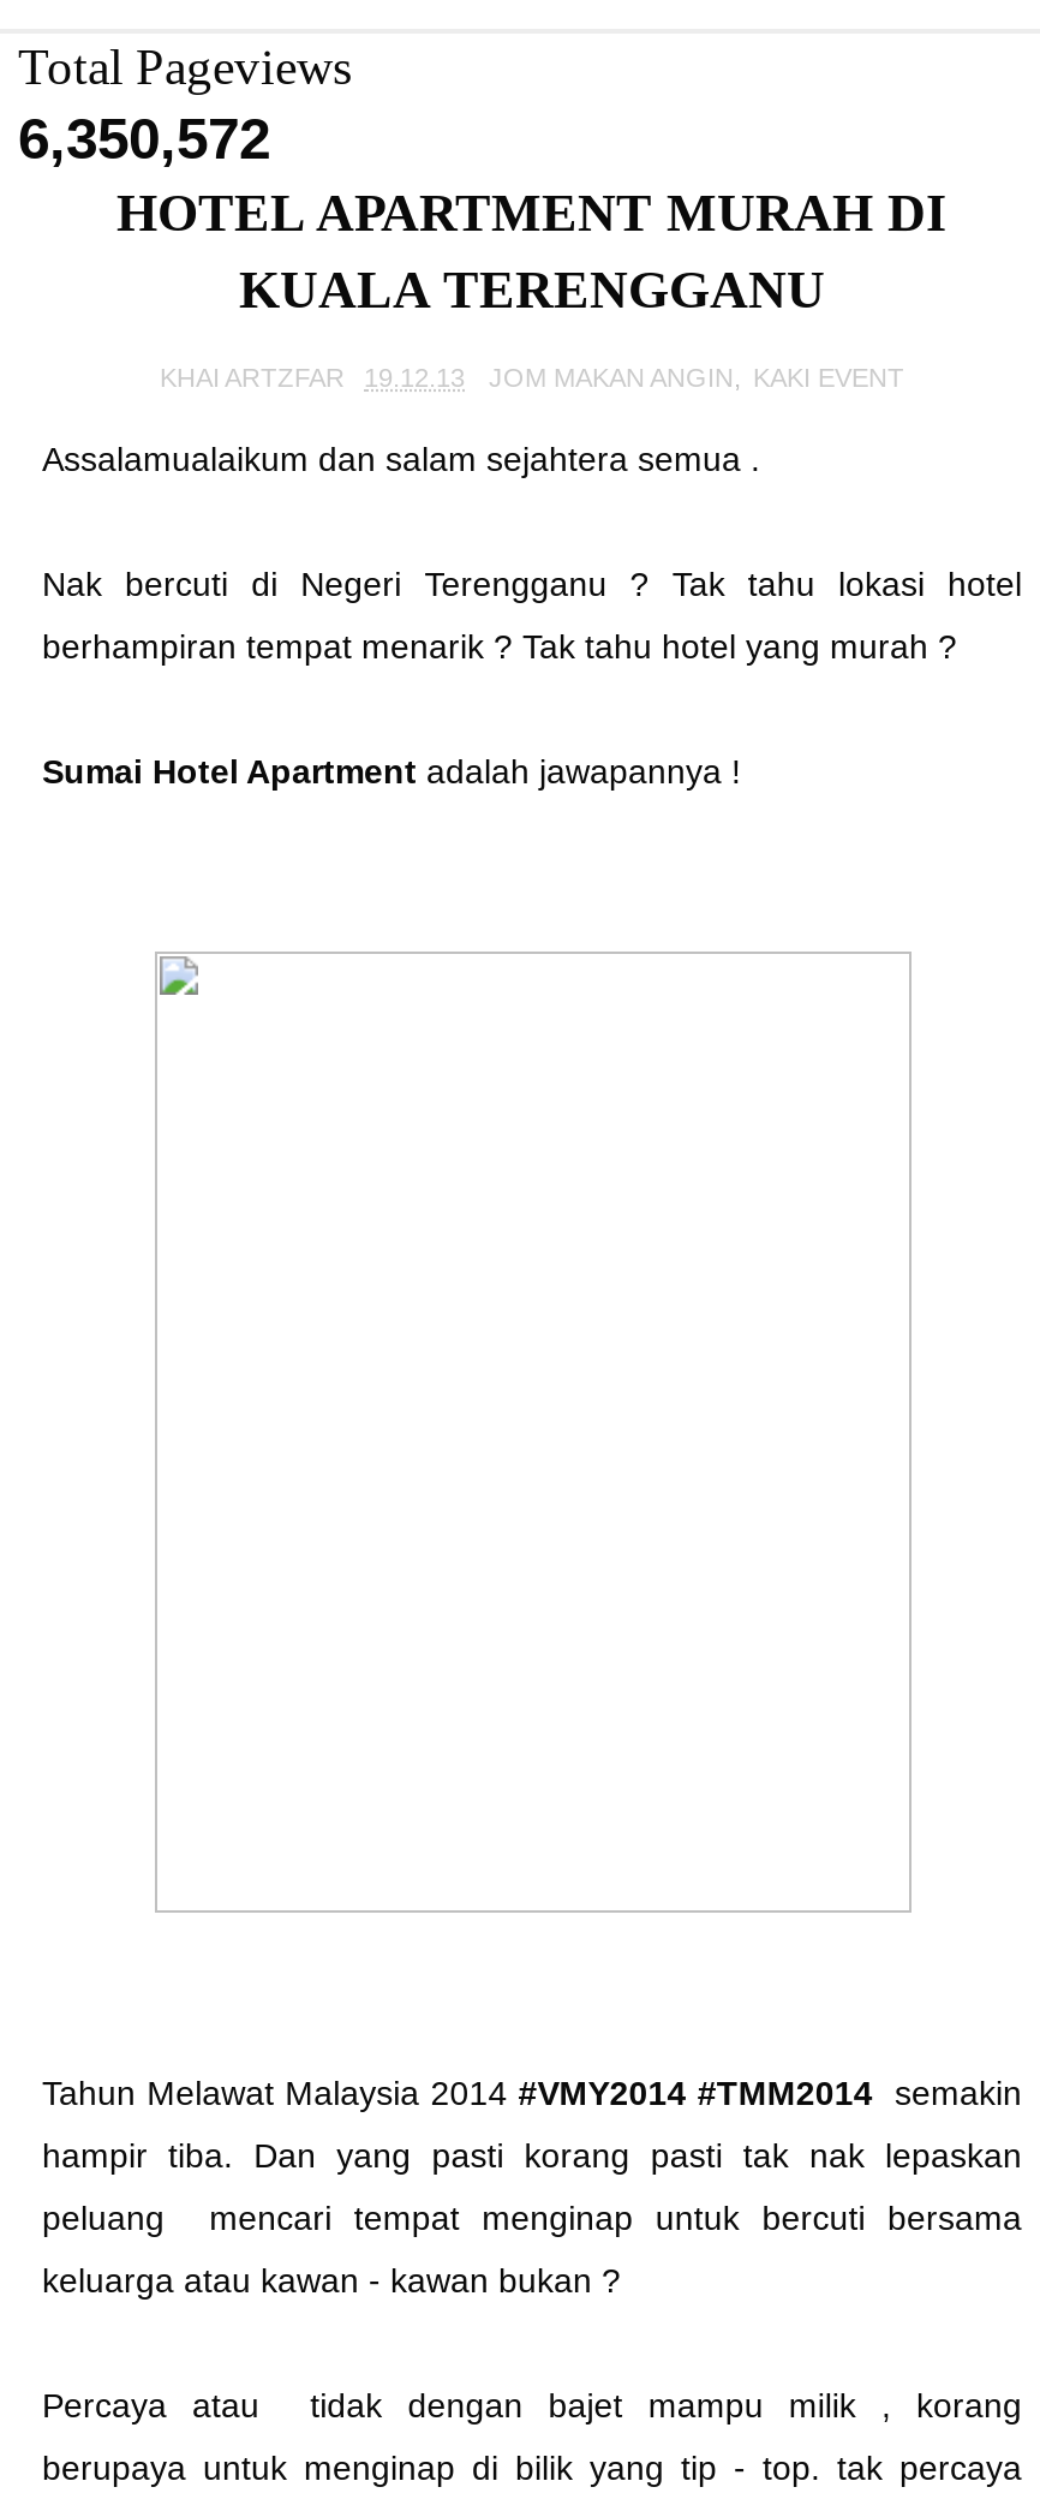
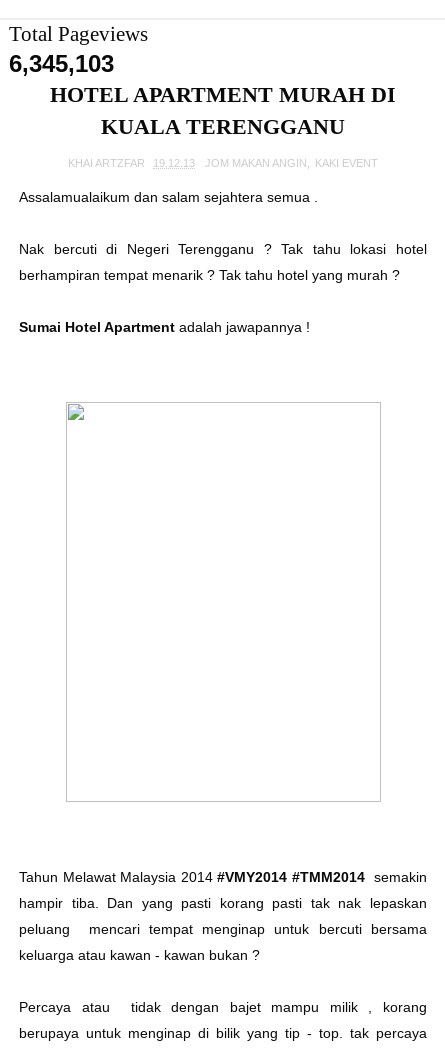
[18,106,270,171] 6,350,572 -> [9,50,114,77] 6,345,103

